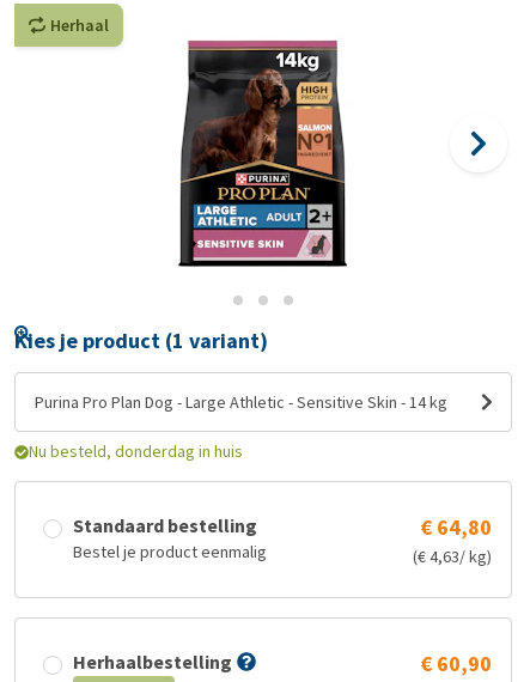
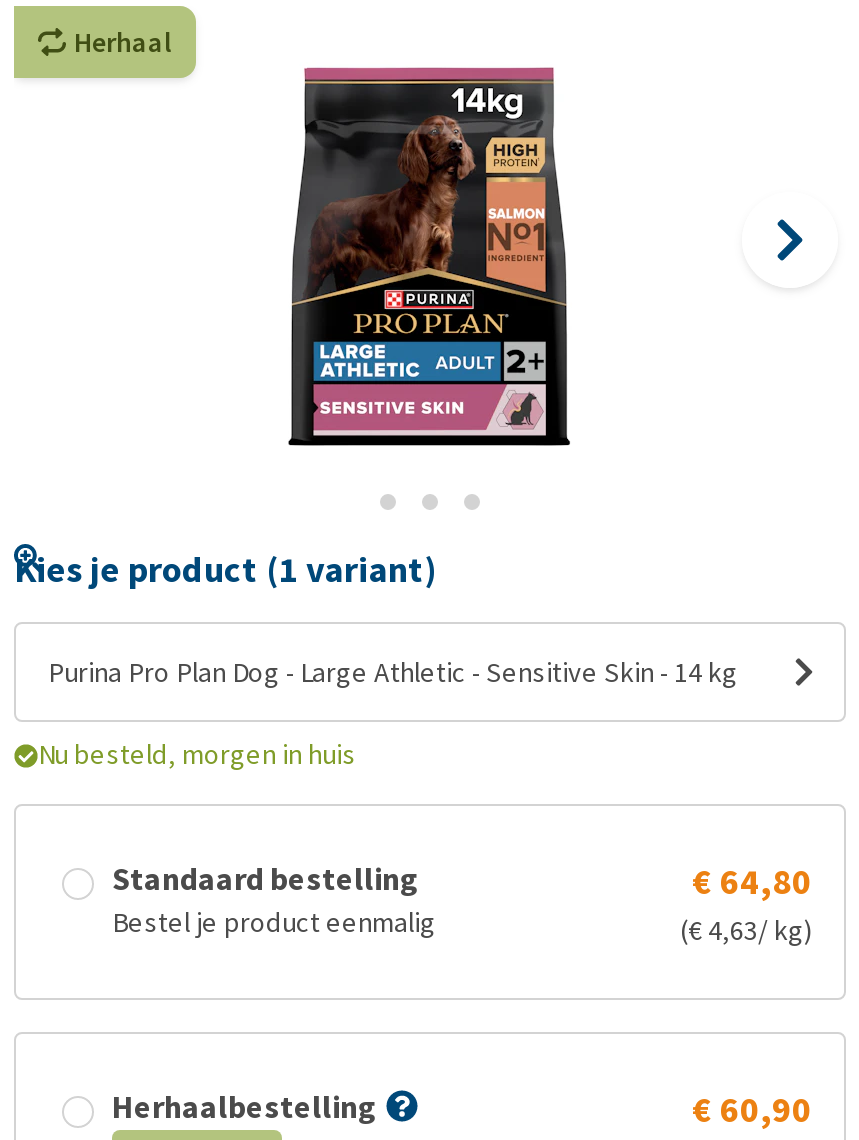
[29,440,243,462] Nu besteld, donderdag in huis -> [38,736,356,772] Nu besteld, morgen in huis

